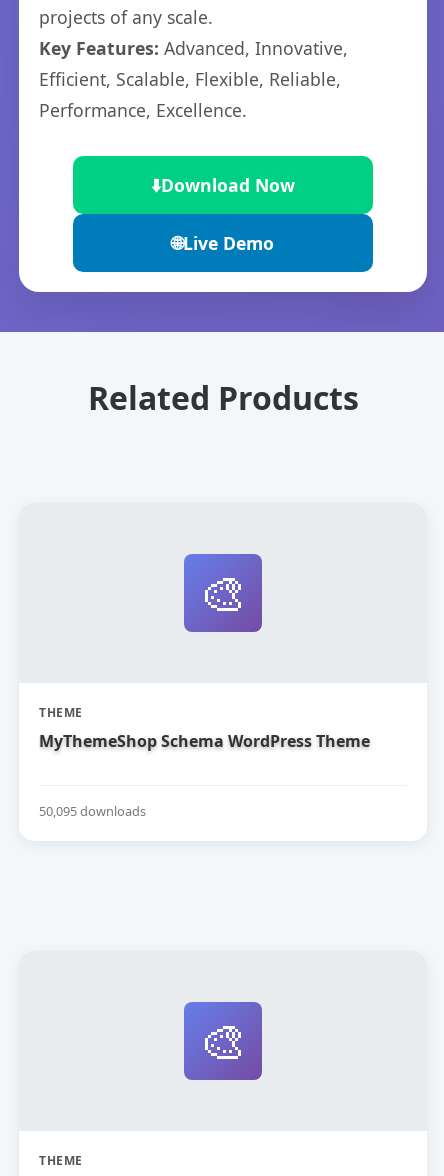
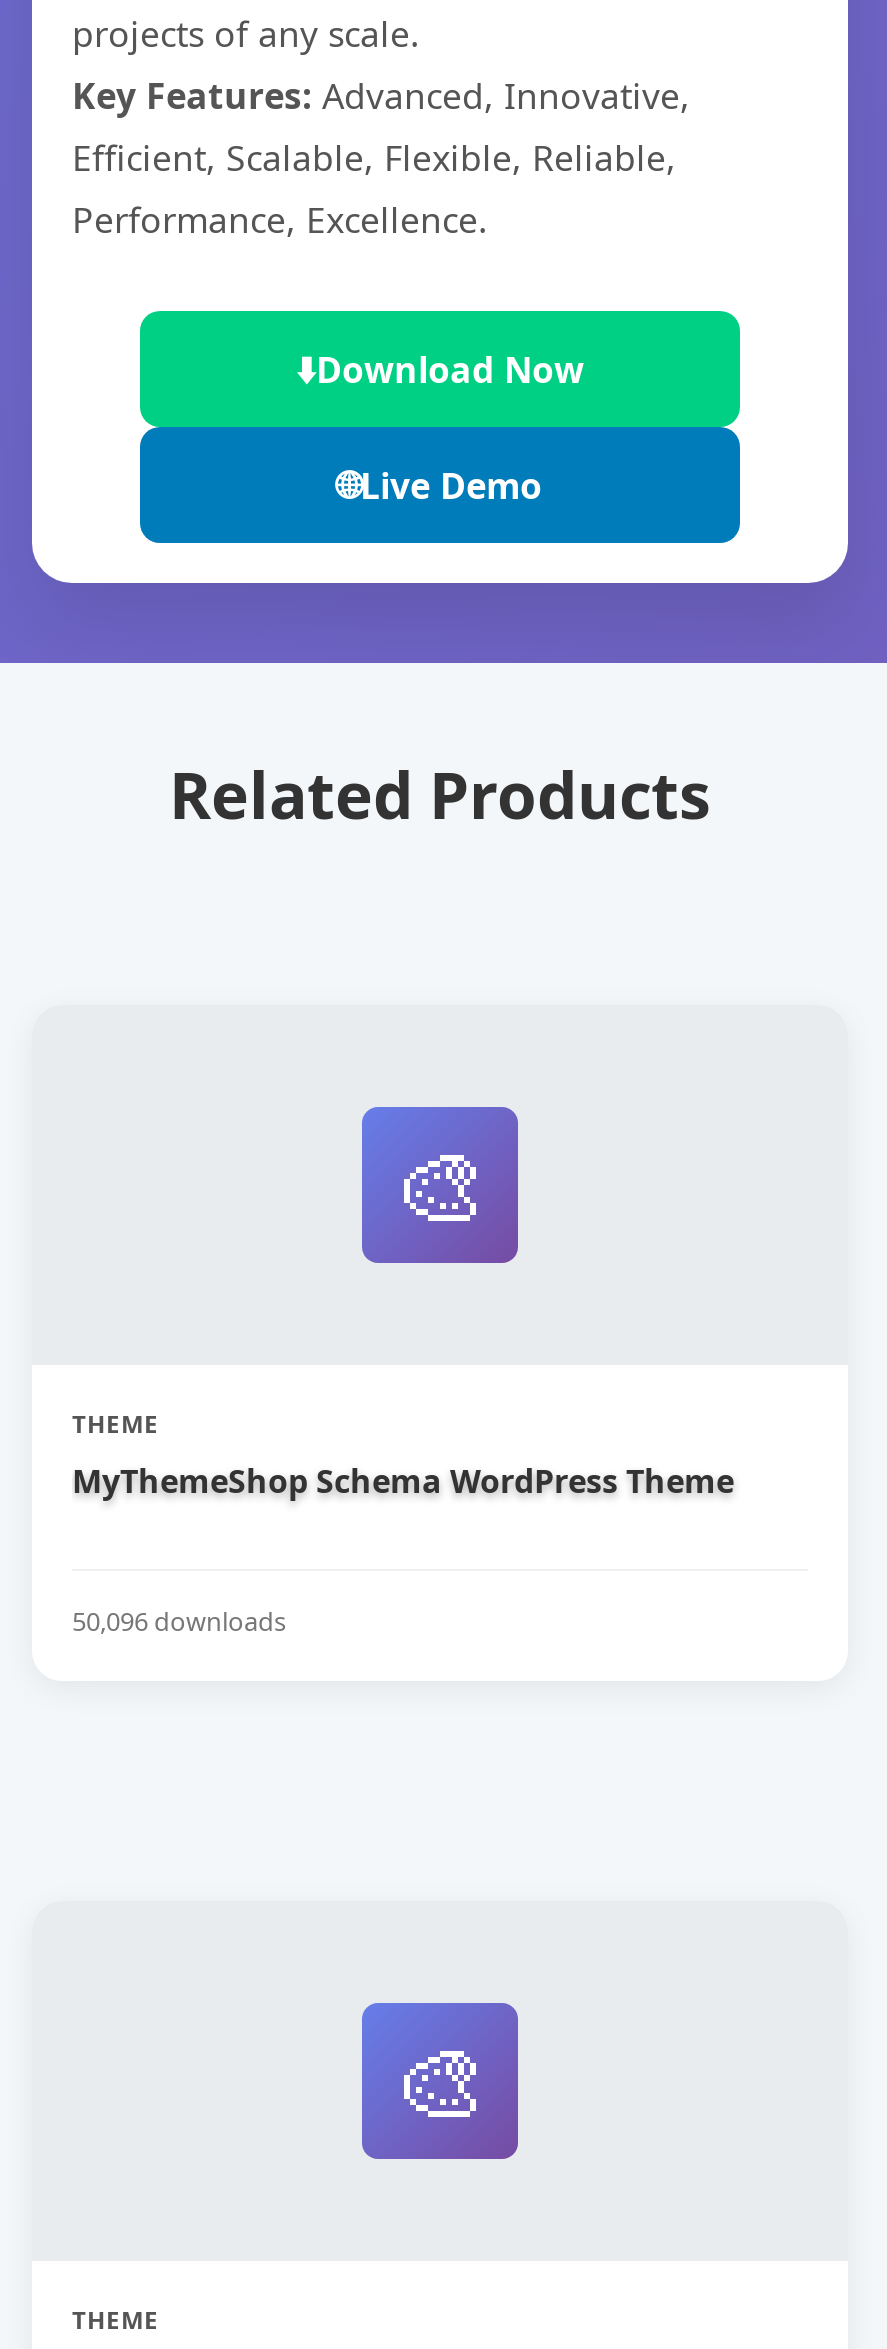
[39,802,146,820] 50,095 downloads -> [72,1603,286,1639] 50,096 downloads

